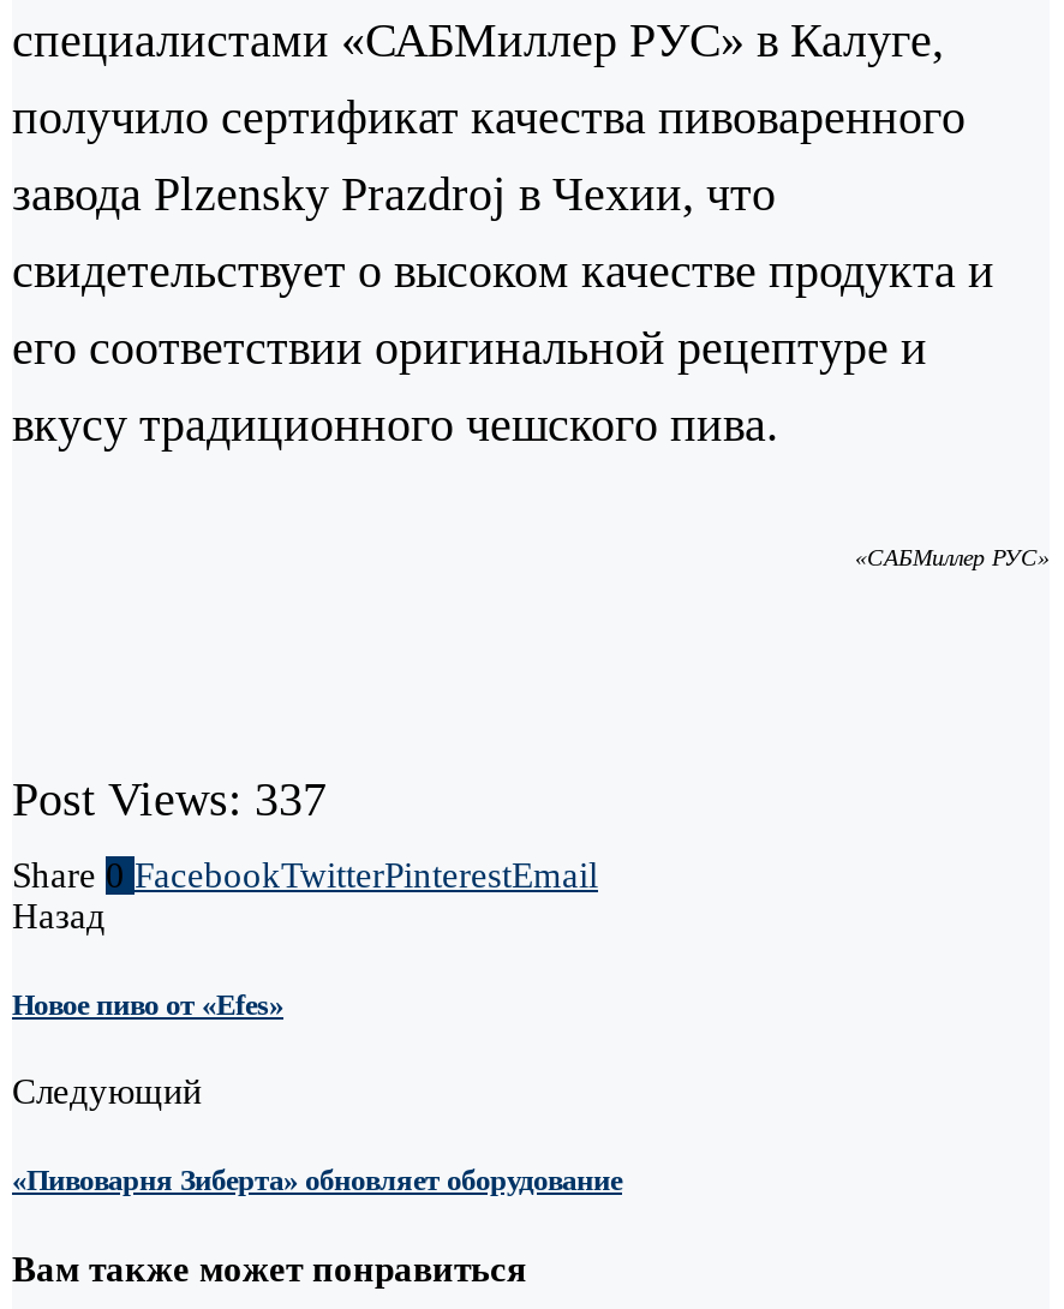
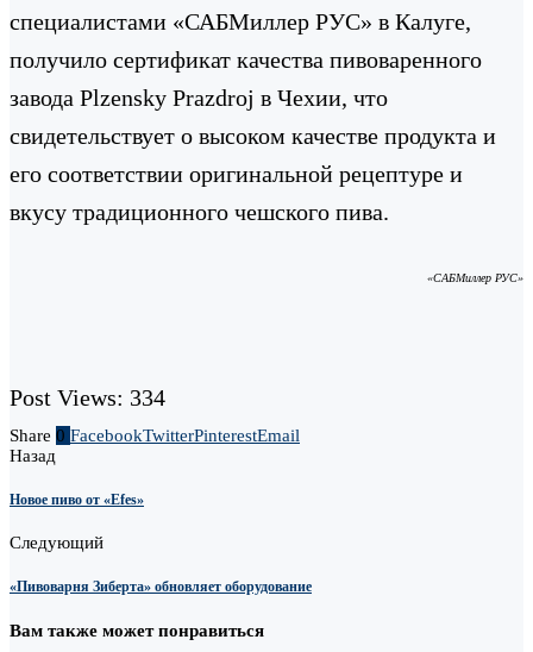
[12,772,327,825] Post Views: 337 -> [10,384,165,410] Post Views: 334

